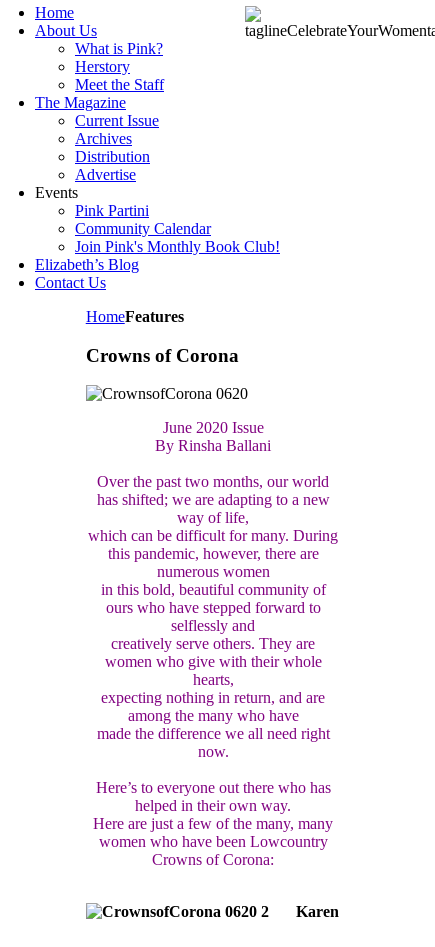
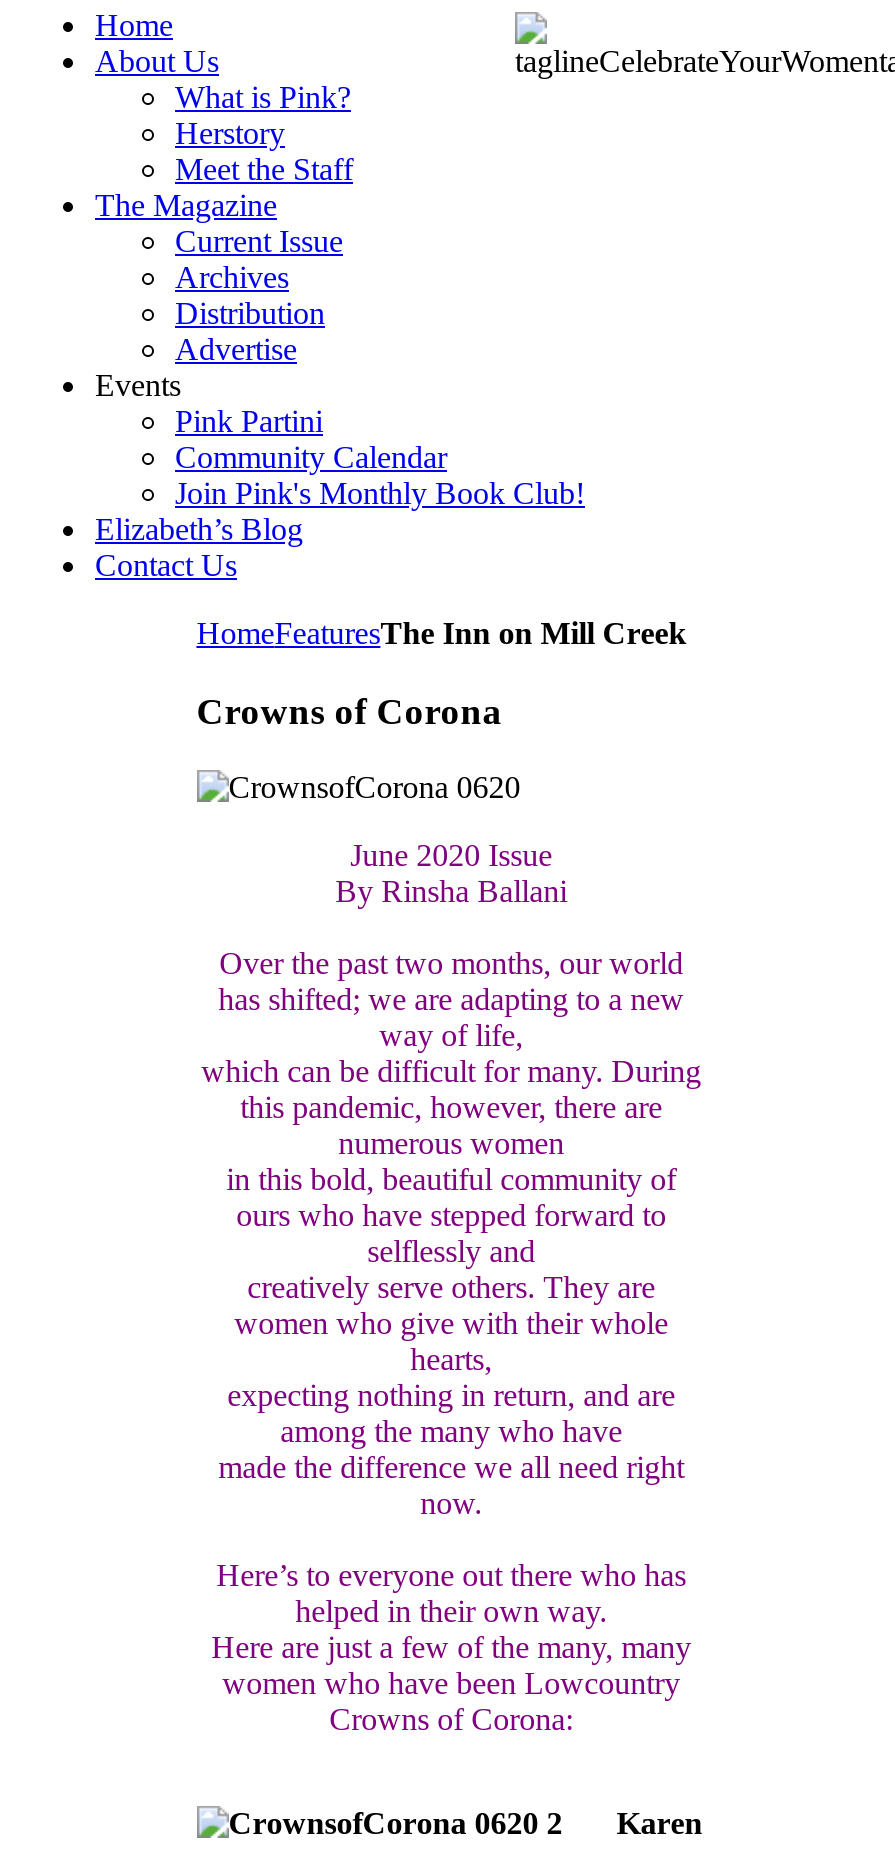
[86,308,184,325] HomeFeatures -> [196,616,686,650] HomeFeaturesThe Inn on Mill Creek

